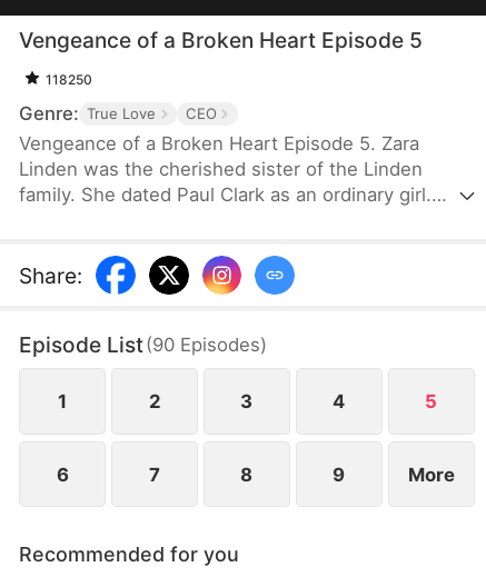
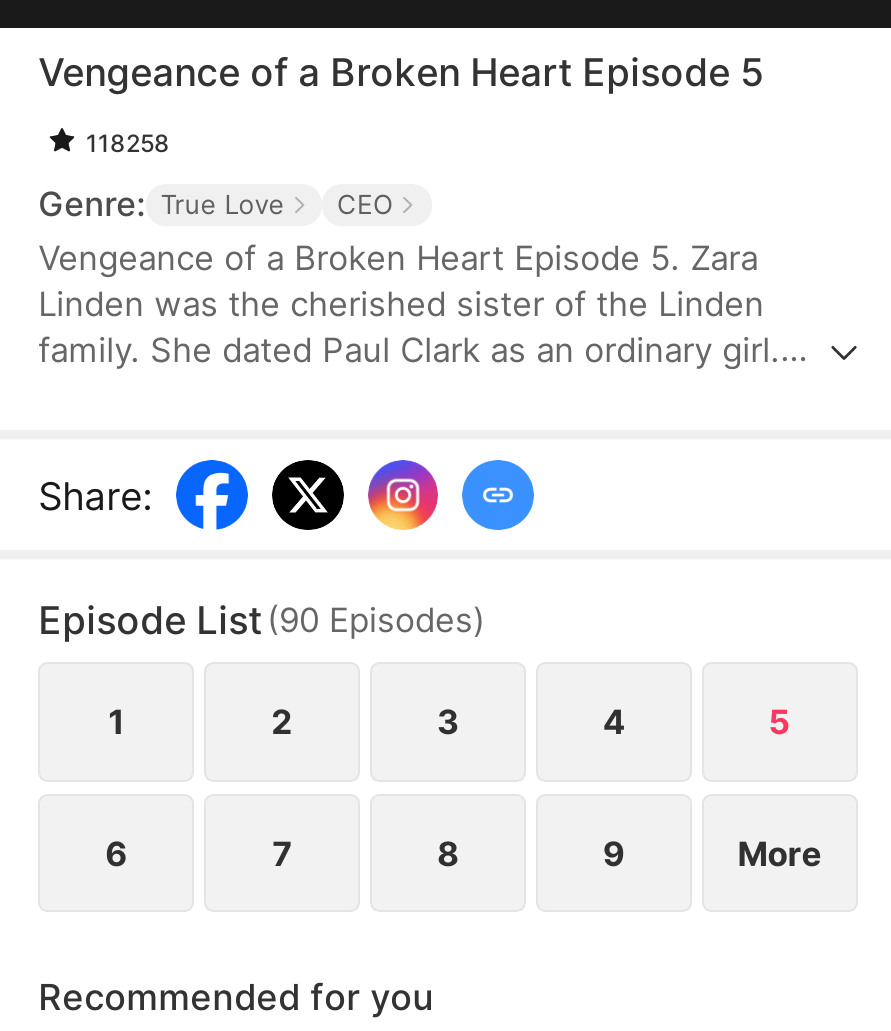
[46,71,92,87] 118250 -> [86,127,170,157] 118258

